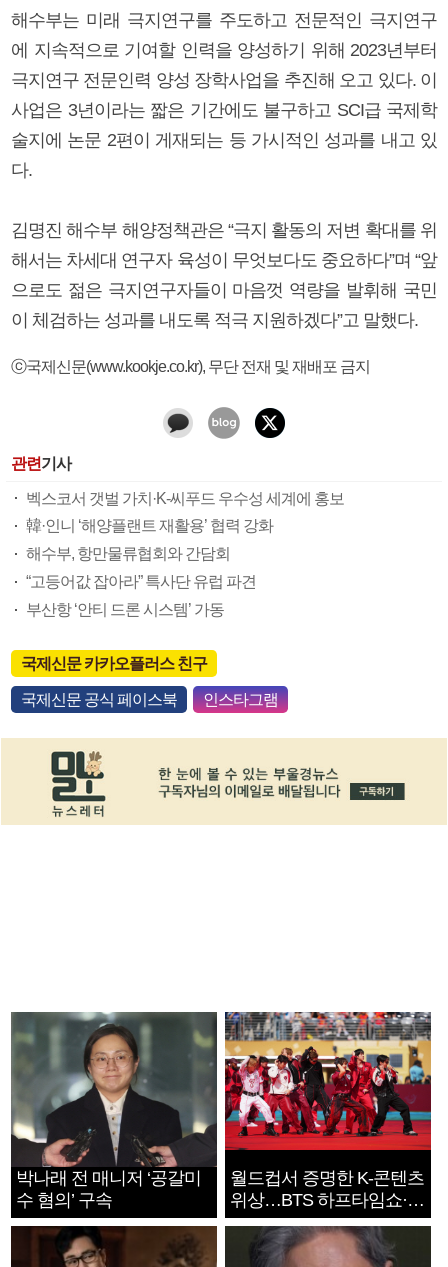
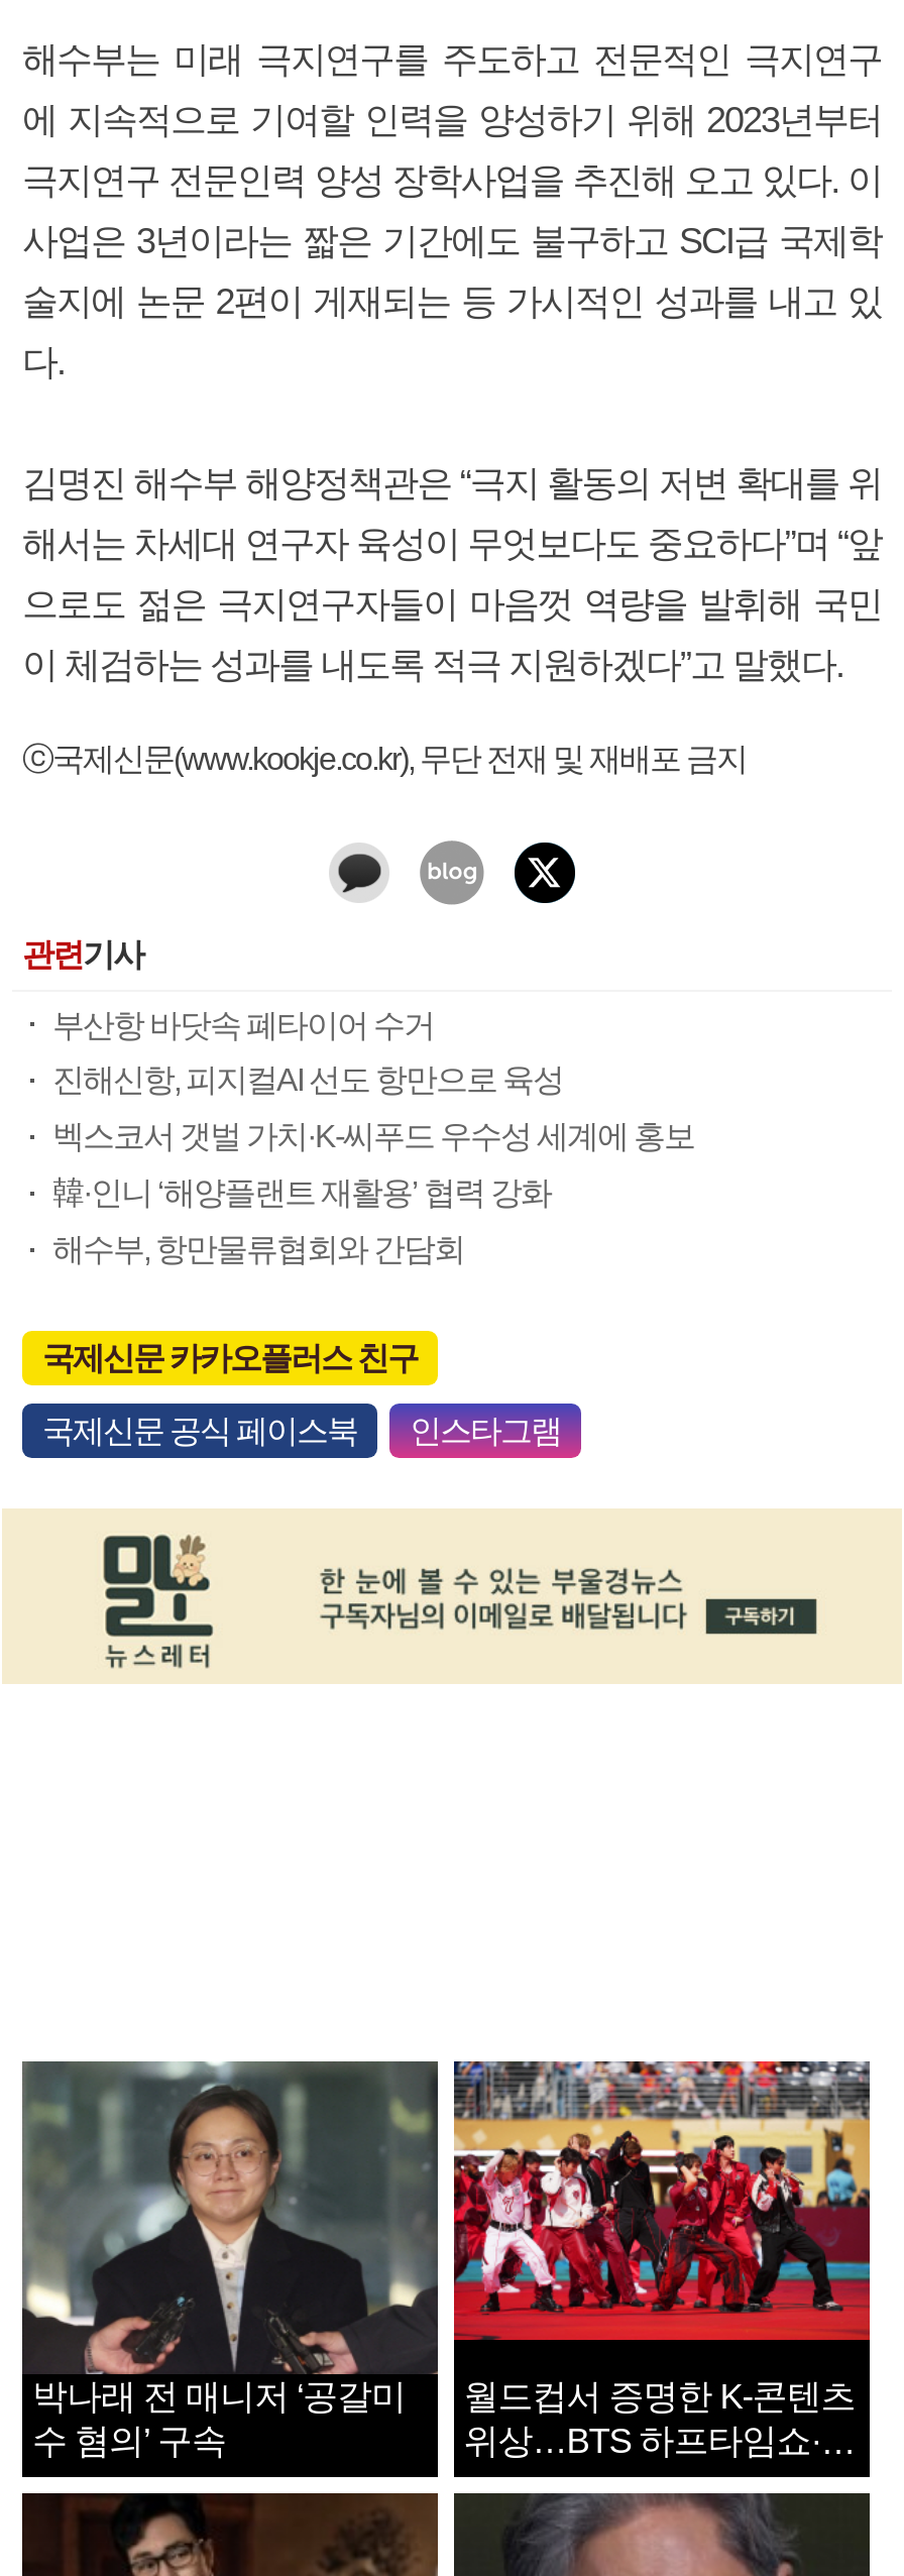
none -> [52,1007,563,1098] 부산항 바닷속 폐타이어 수거 | 진해신항, 피지컬AI 선도 항만으로 육성
moved [26,490,344,562] -> [52,1119,694,1266]: 벡스코서 갯벌 가치·K-씨푸드 우수성 세계에 홍보 | 韓·인니 ‘해양플랜트 재활용’ 협력 강화 | 해수부, 항만물류협회와 간담회
[26,573,256,618] “고등어값 잡아라” 특사단 유럽 파견 | 부산항 ‘안티 드론 시스템’ 가동 -> none

